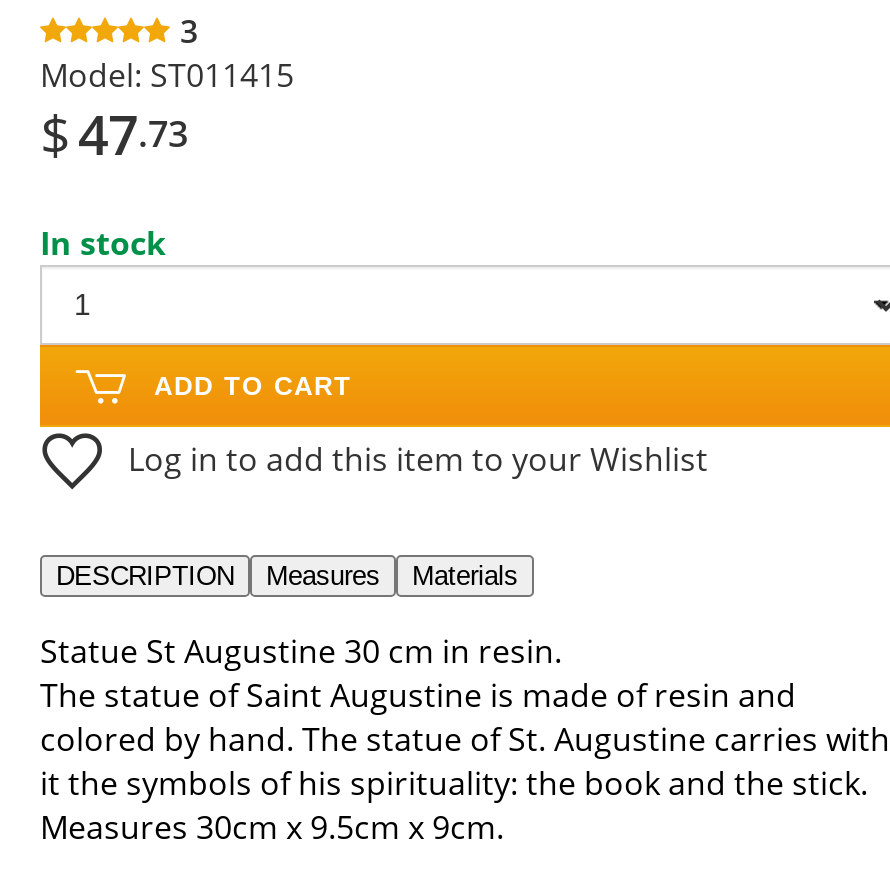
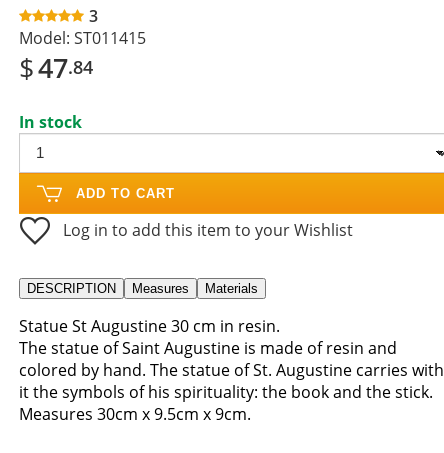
[40,97,188,171] $ 47.73 -> [19,49,93,86] $ 47.84

